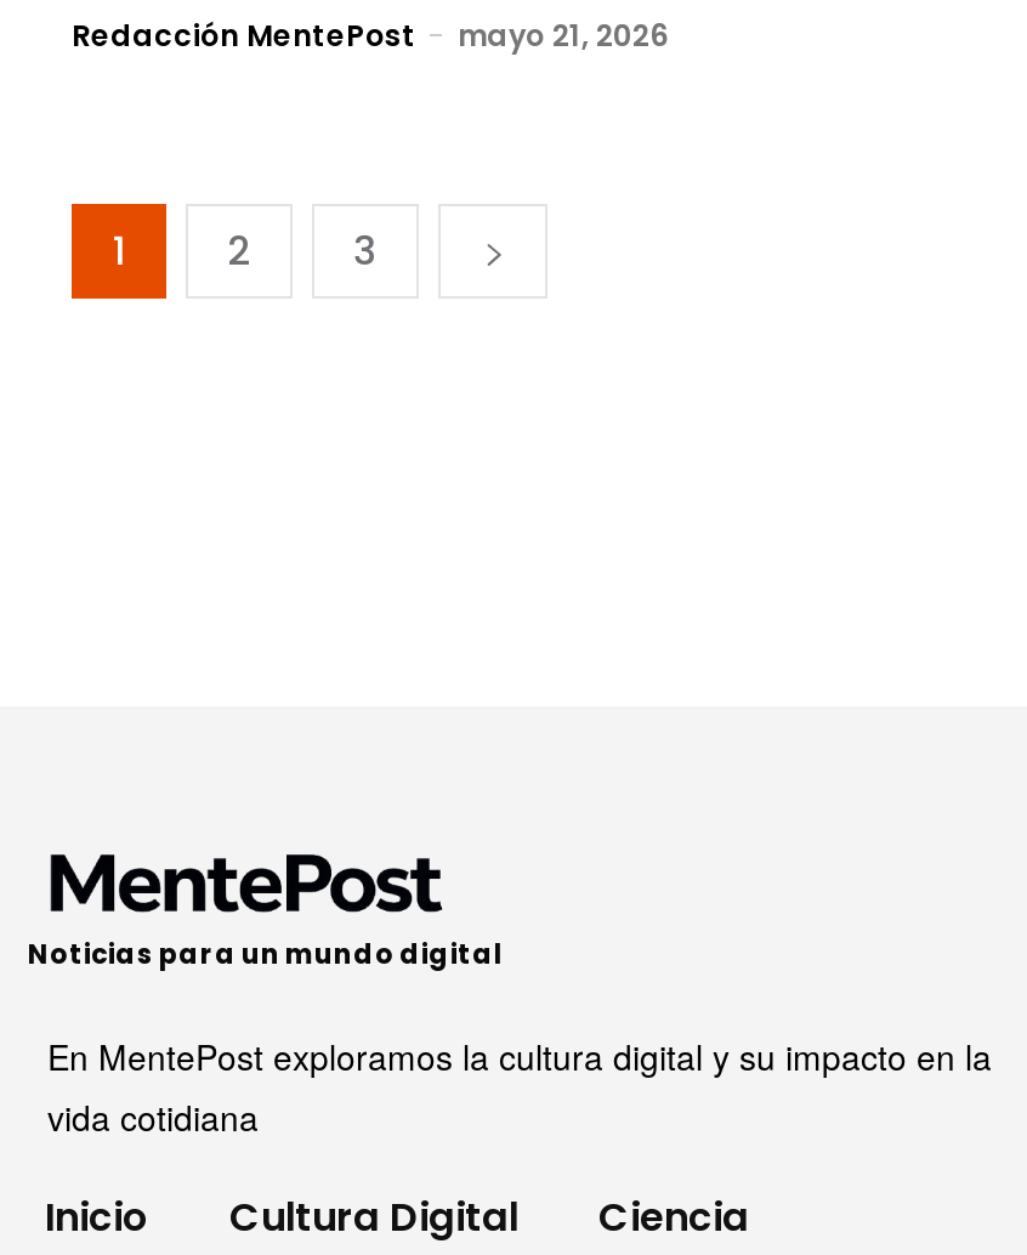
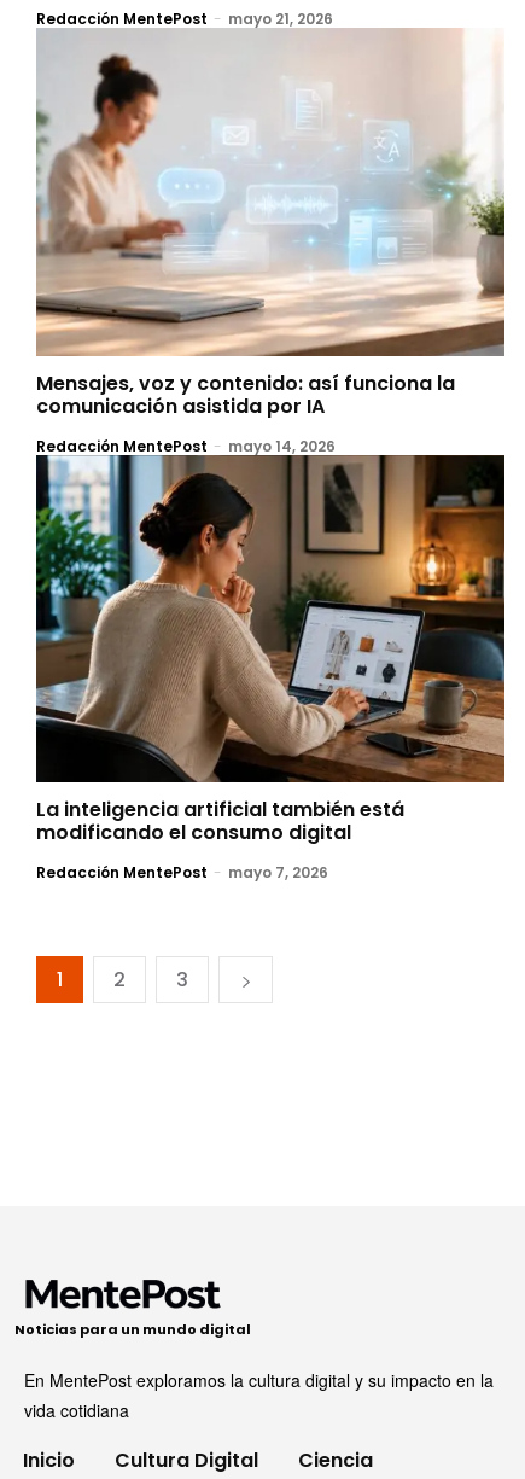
none -> [35,28,506,456] [image] | Mensajes, voz y contenido: así funciona la | comunicación asistida por IA | Redacción MentePost - mayo 14, 2026
none -> [35,454,506,883] [image] | La inteligencia artificial también está | modificando el consumo digital | Redacción MentePost - mayo 7, 2026

